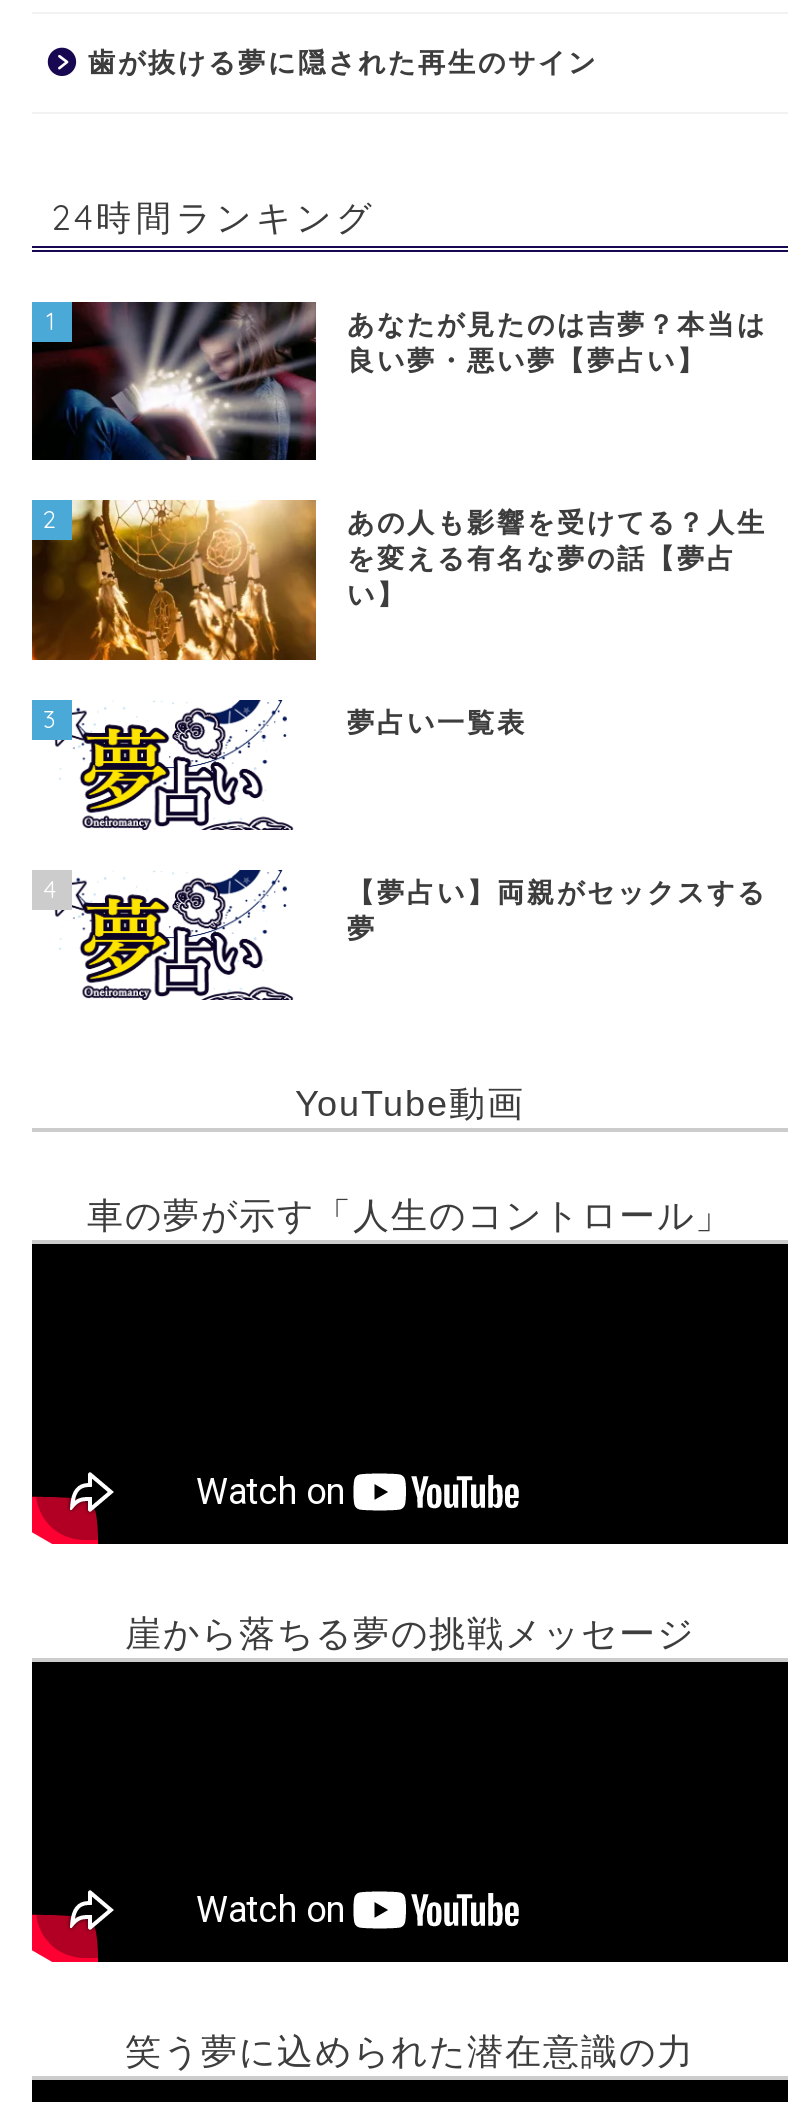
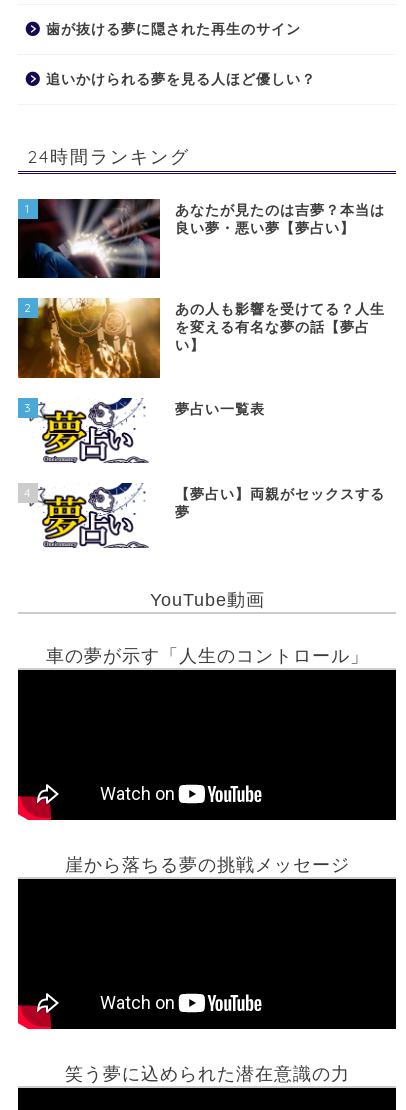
none -> [46,72,316,87] 追いかけられる夢を見る人ほど優しい？

